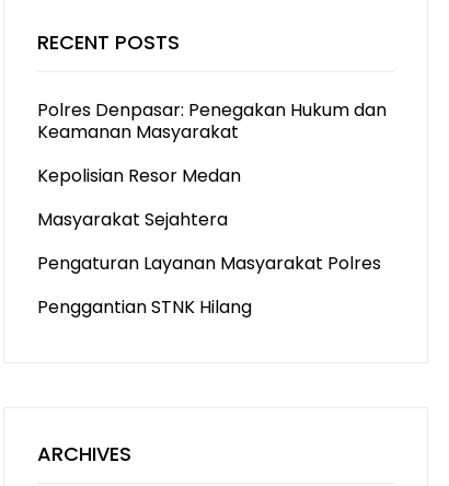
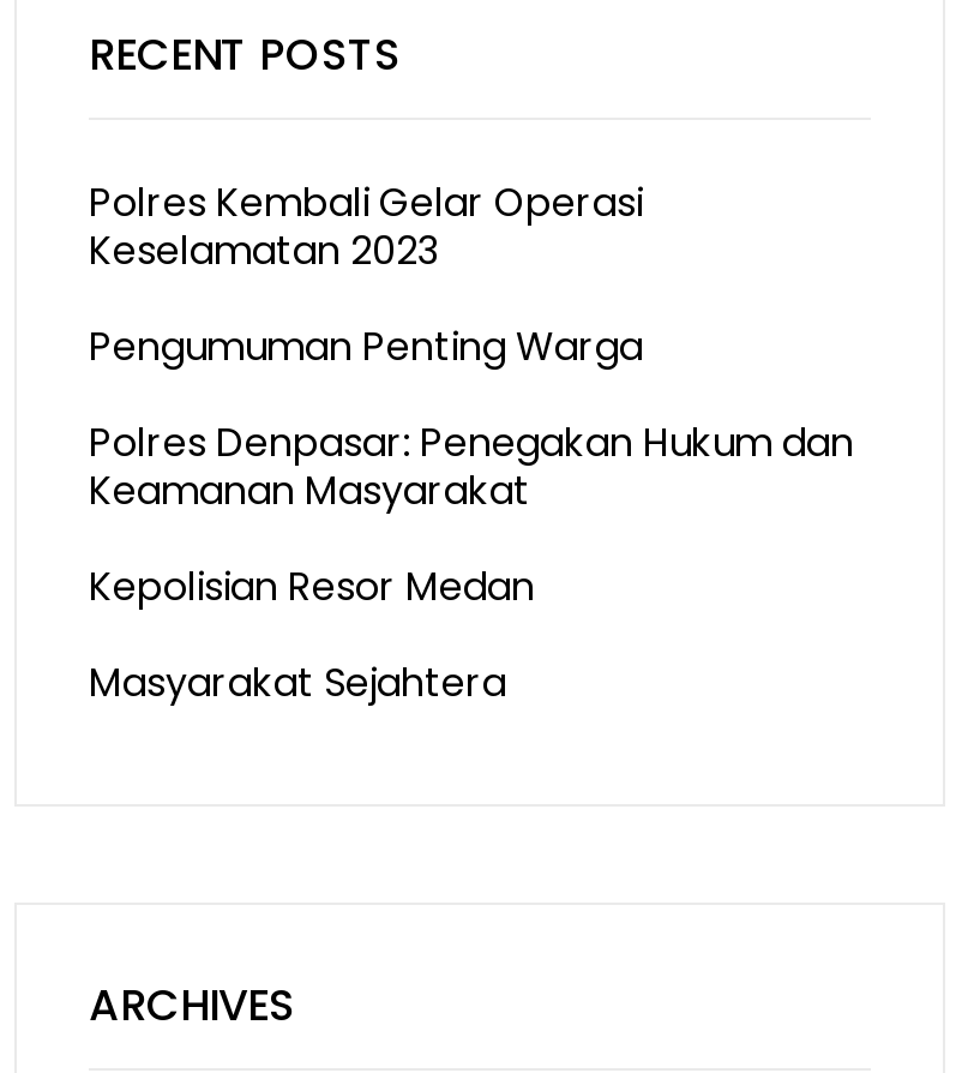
none -> [89,175,643,374] Polres Kembali Gelar Operasi | Keselamatan 2023 | Pengumuman Penting Warga
moved [37,97,387,232] -> [89,415,854,711]: Polres Denpasar: Penegakan Hukum dan | Keamanan Masyarakat | Kepolisian Resor Medan | Masyarakat Sejahtera
[37,251,381,320] Pengaturan Layanan Masyarakat Polres | Penggantian STNK Hilang -> none

